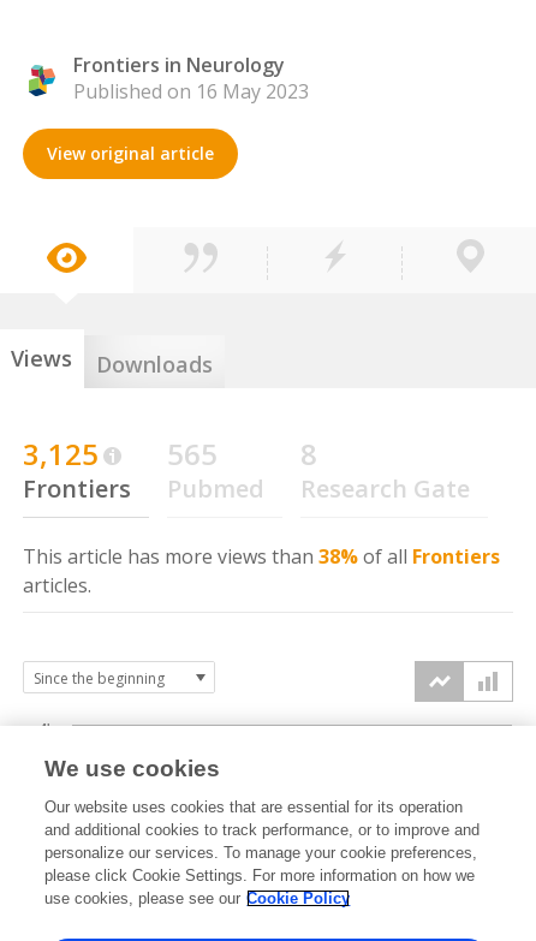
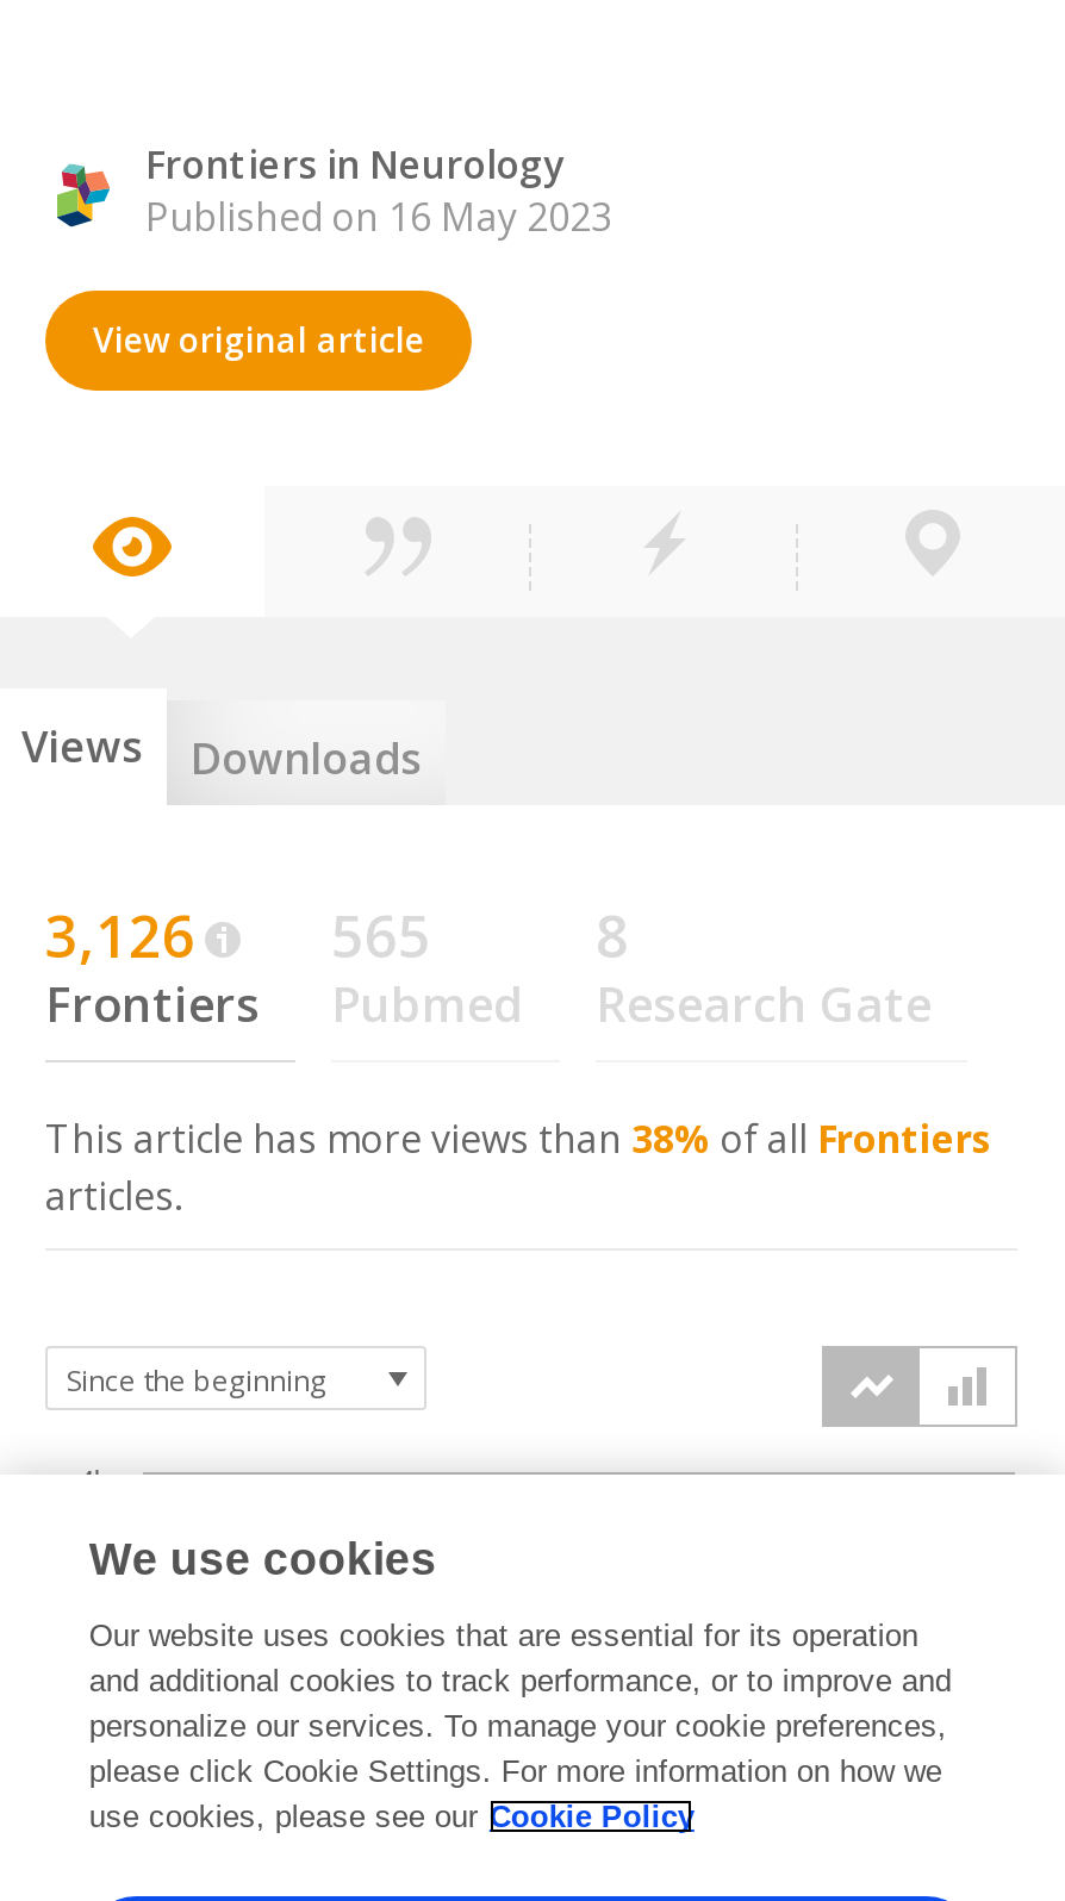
[23,434,99,474] 3,125 -> [45,896,195,974] 3,126

